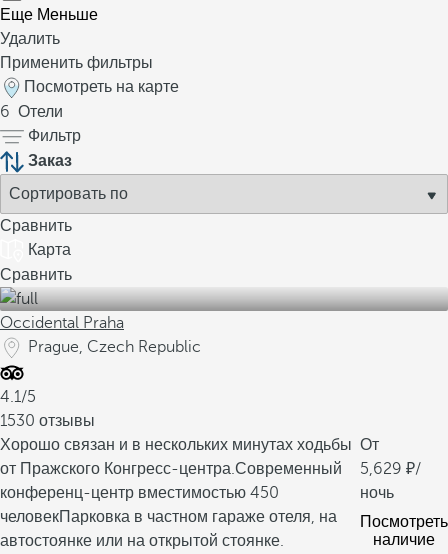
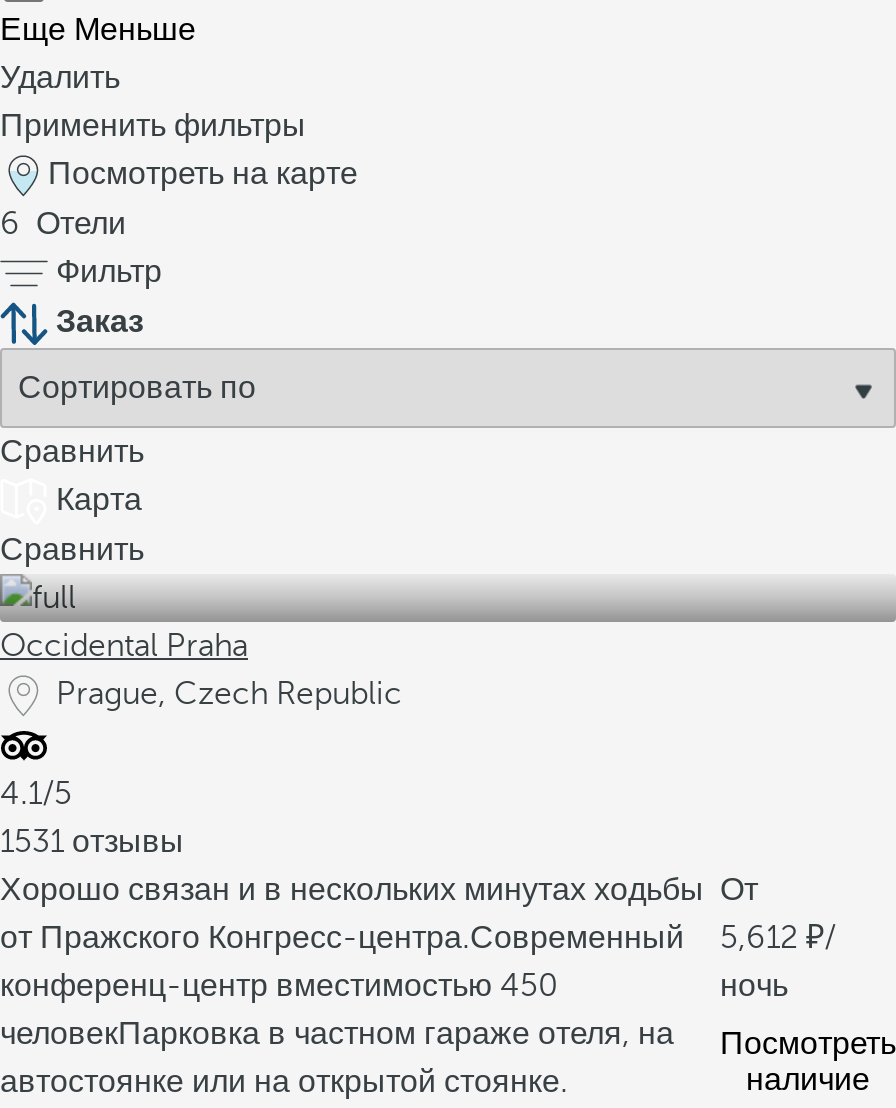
[0,412,95,430] 1530 отзывы -> [0,824,184,860] 1531 отзывы
[360,460,402,478] 5,629 -> [720,920,798,956] 5,612

